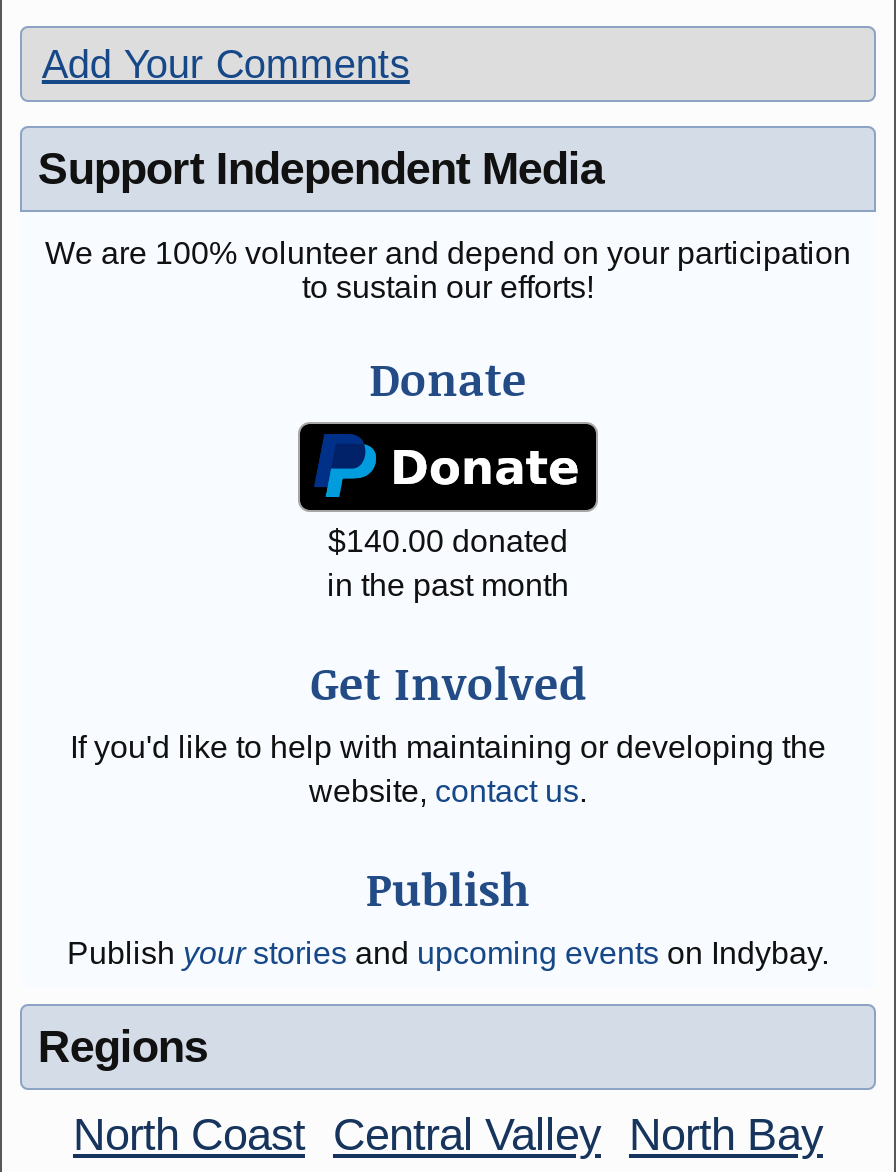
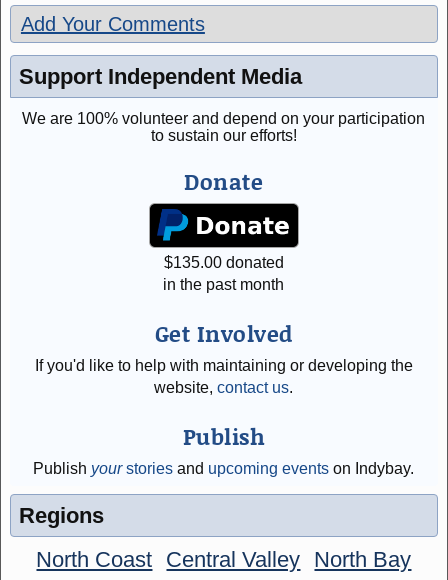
[328,523,568,557] $140.00 donated -> [164,254,284,271] $135.00 donated

